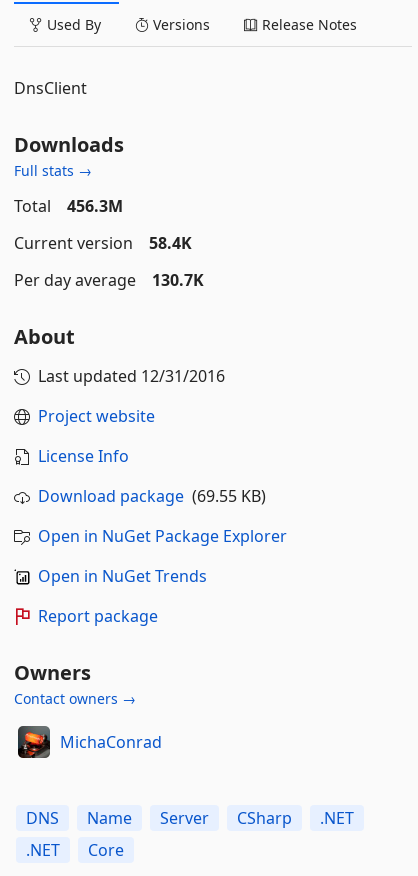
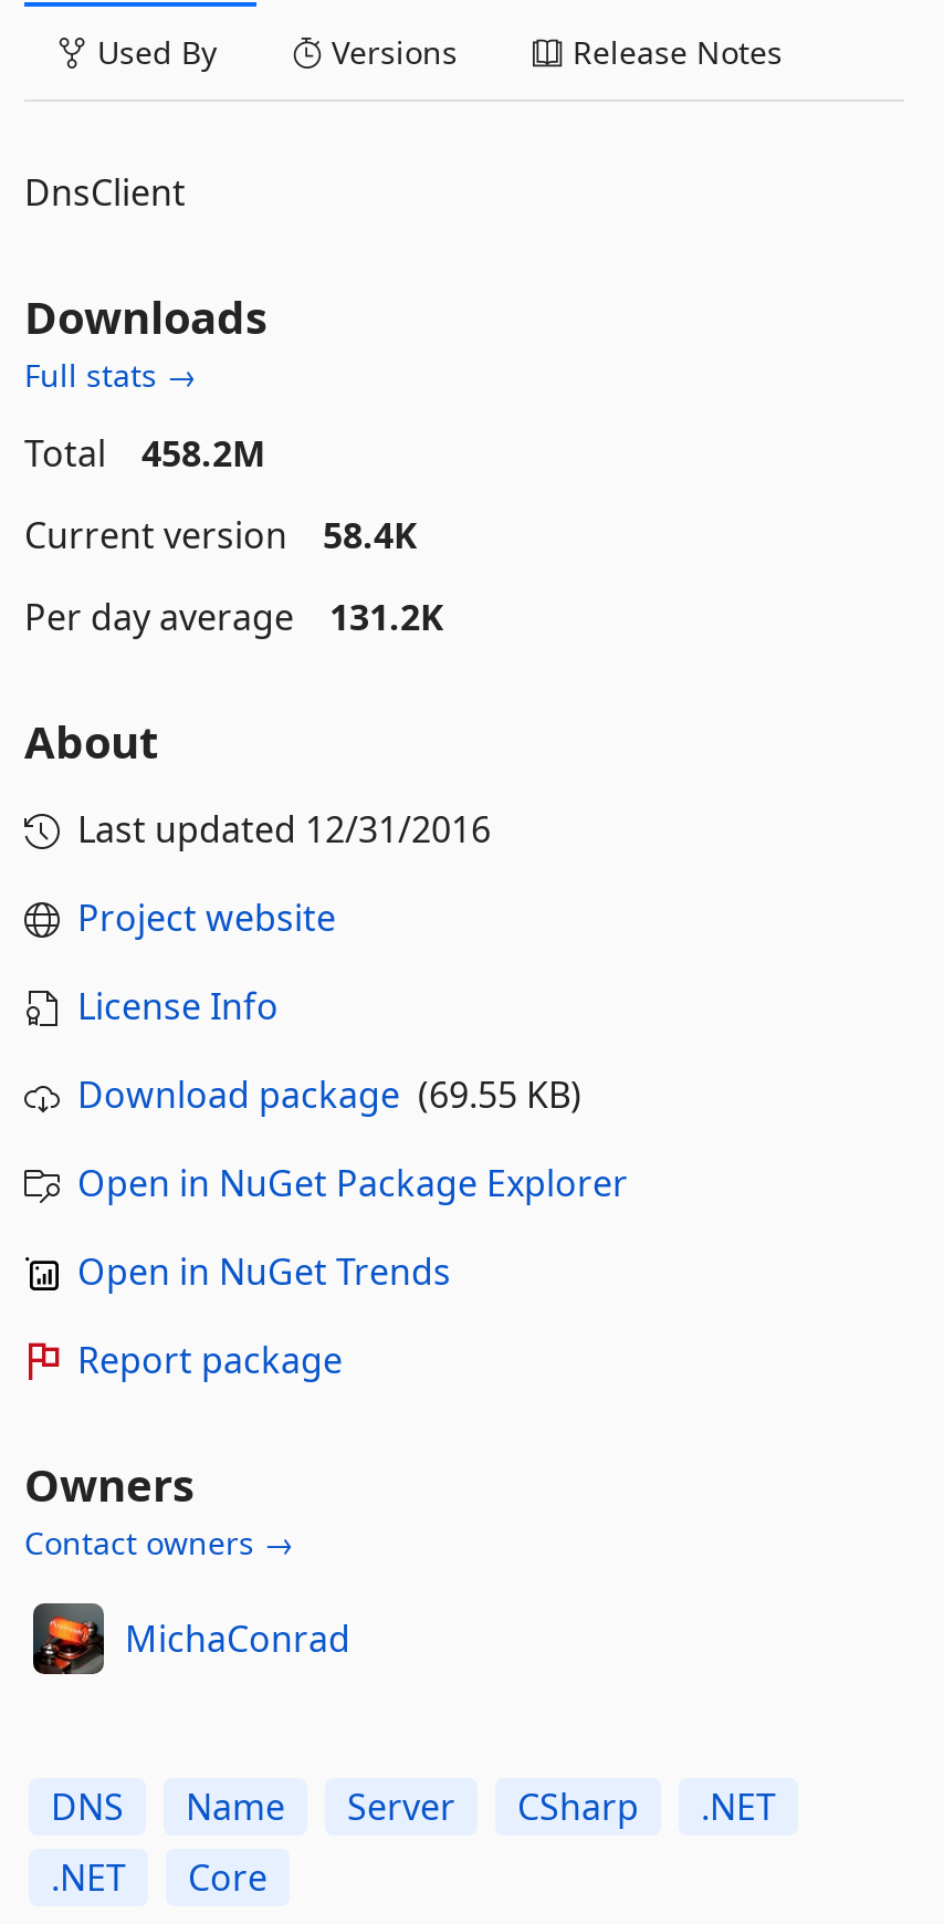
[14,195,123,217] Total 456.3M -> [24,428,265,477] Total 458.2M
[14,269,204,291] Per day average 130.7K -> [24,592,444,641] Per day average 131.2K

